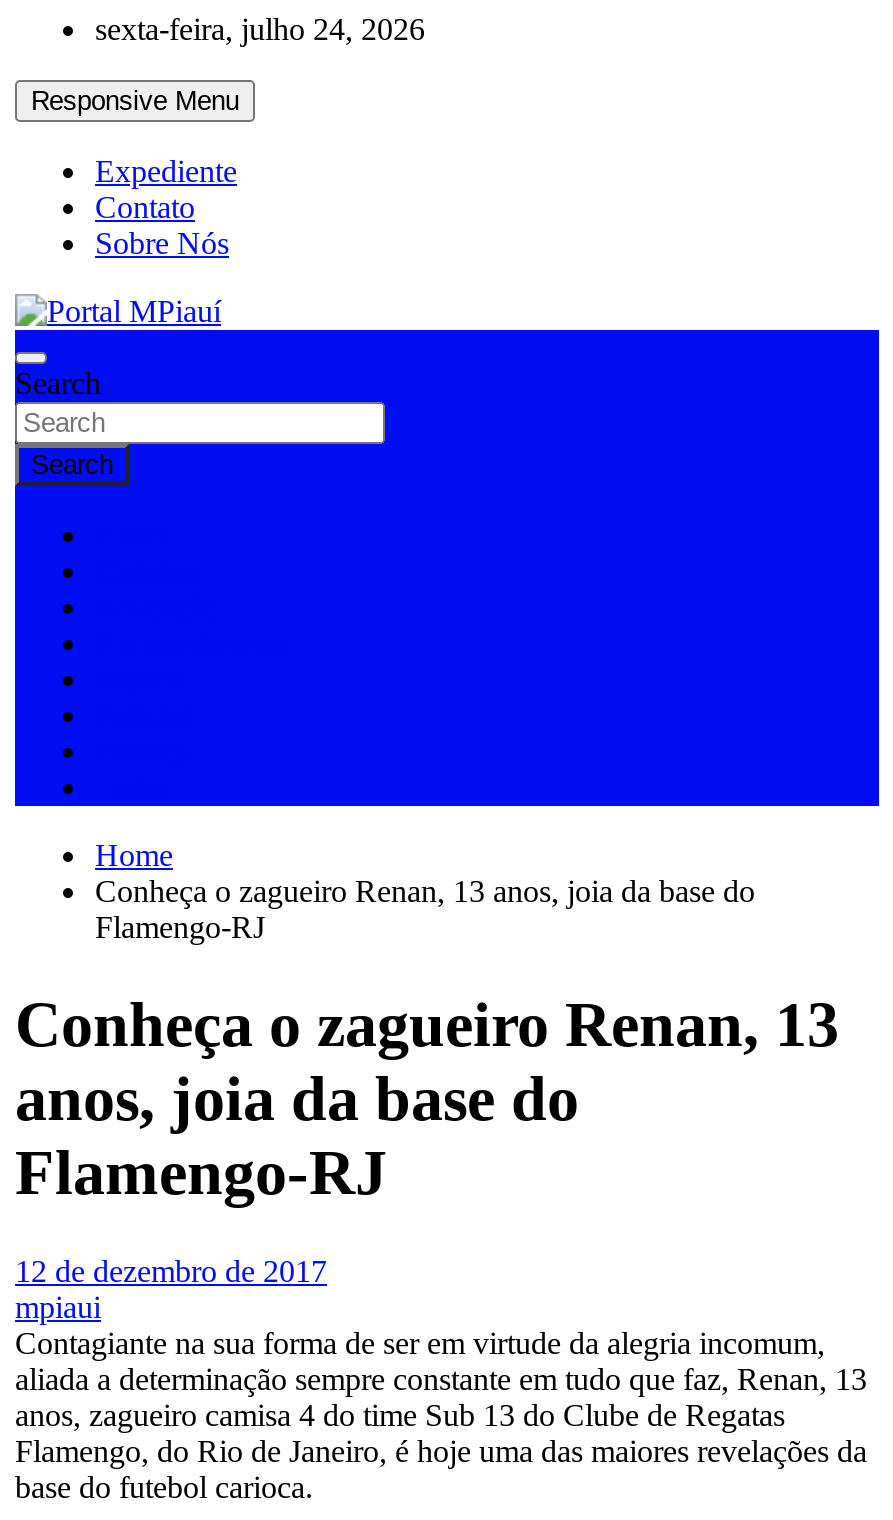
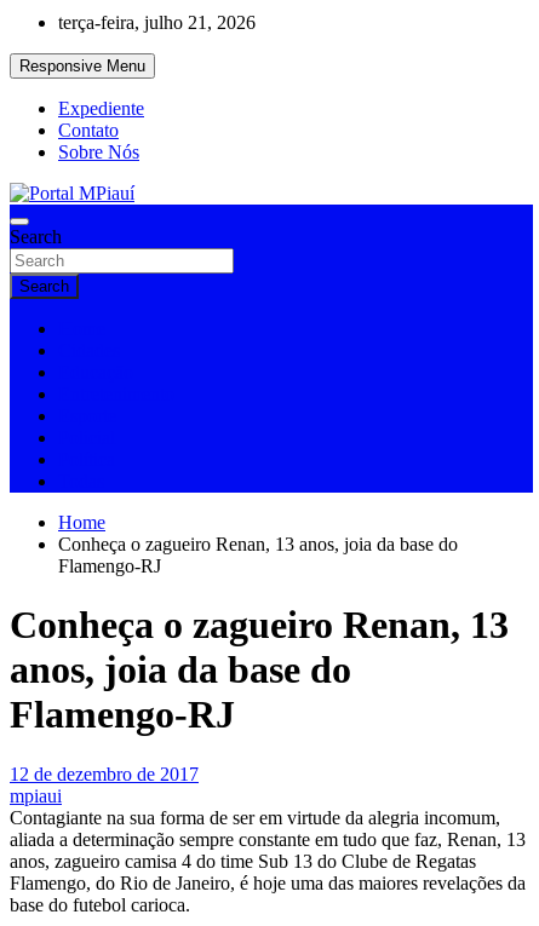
[95,12,425,46] sexta-feira, julho 24, 2026 -> [58,12,256,33] terça-feira, julho 21, 2026

